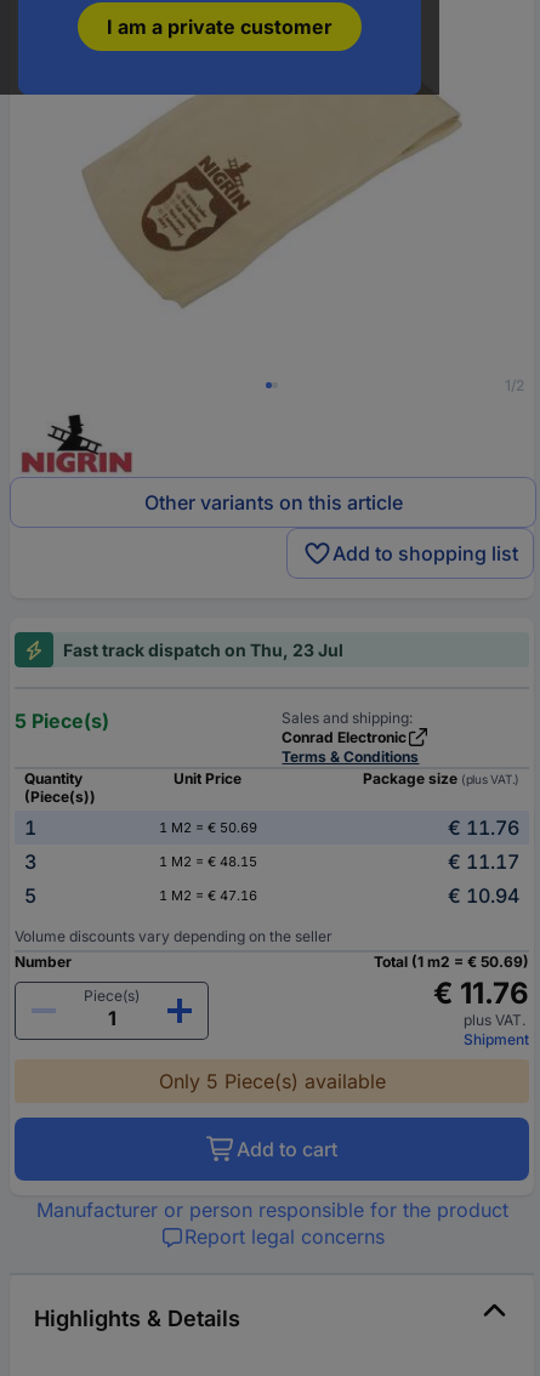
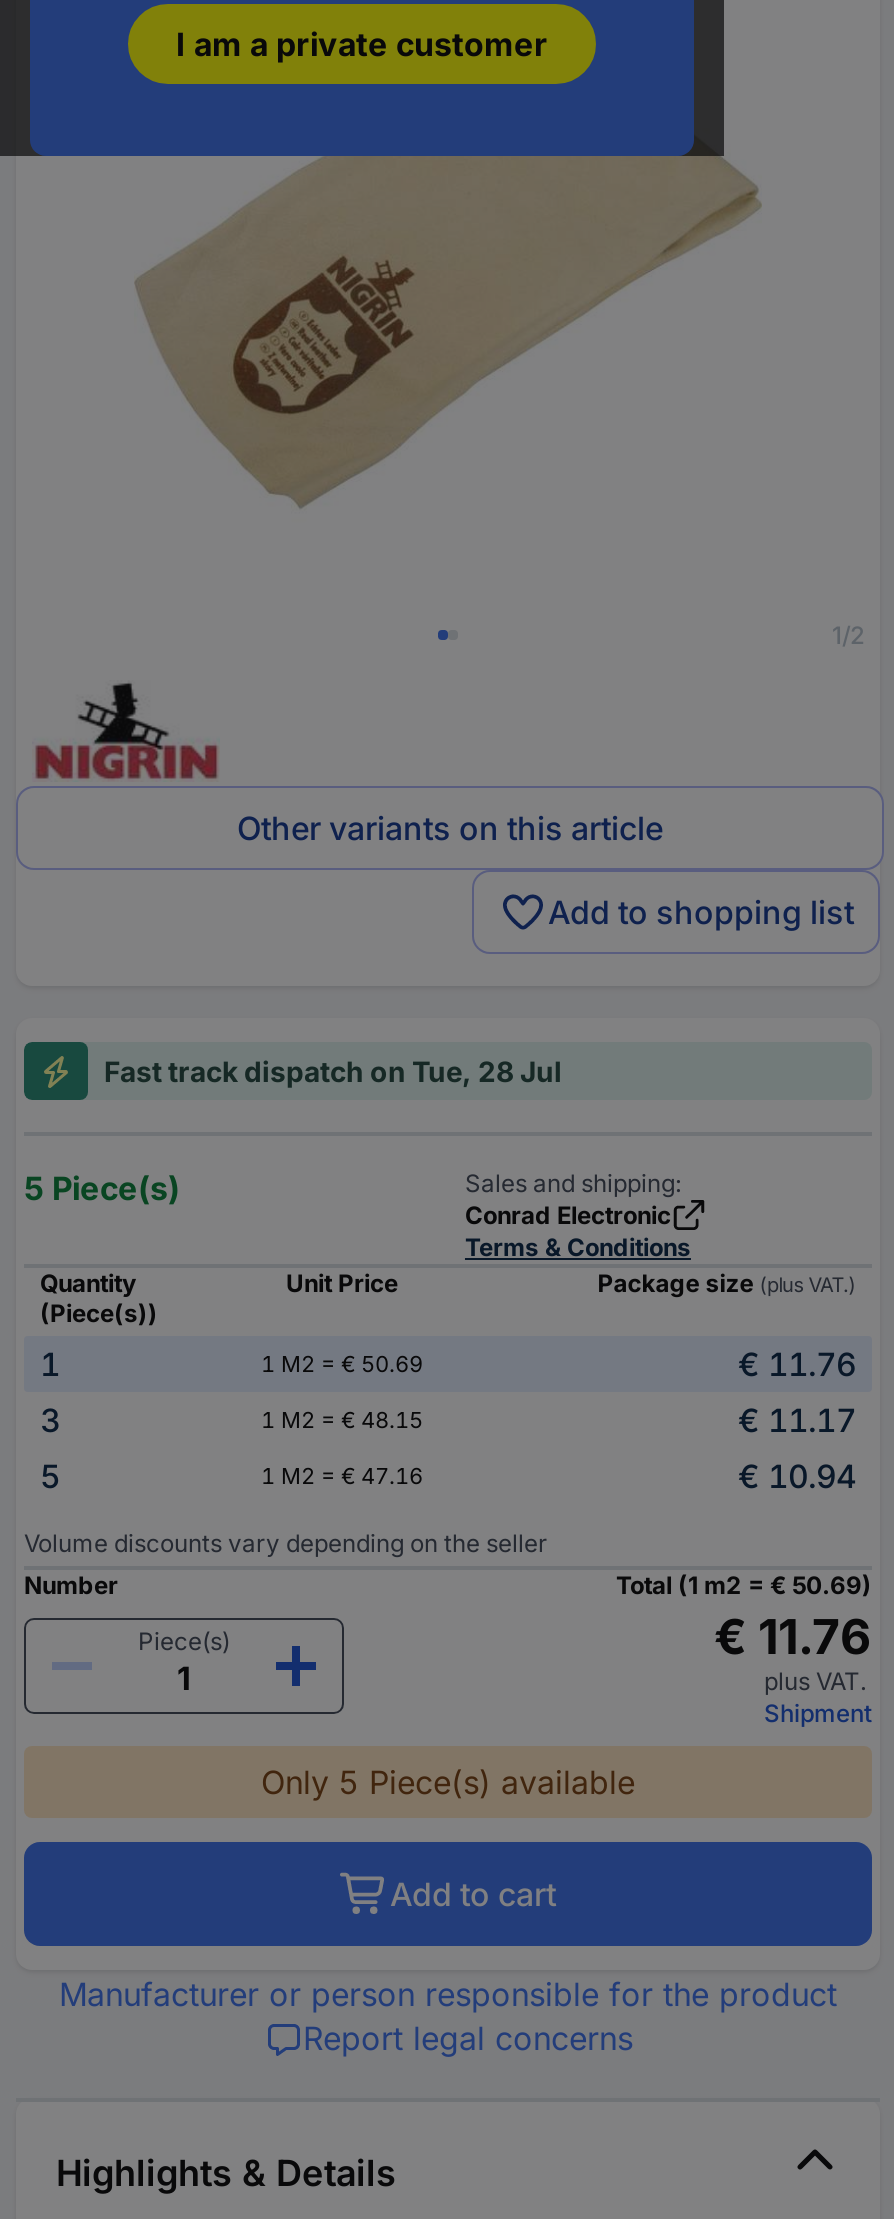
[63,640,343,660] Fast track dispatch on Thu, 23 Jul -> [104,1054,562,1088] Fast track dispatch on Tue, 28 Jul

